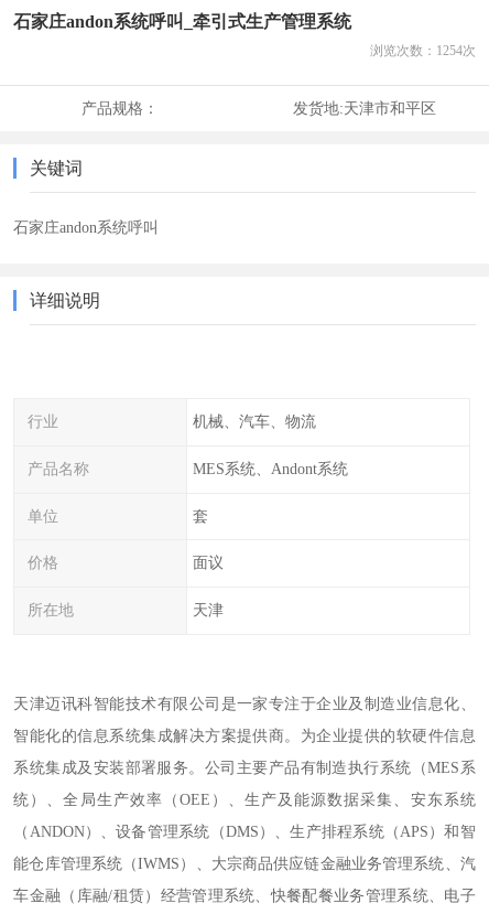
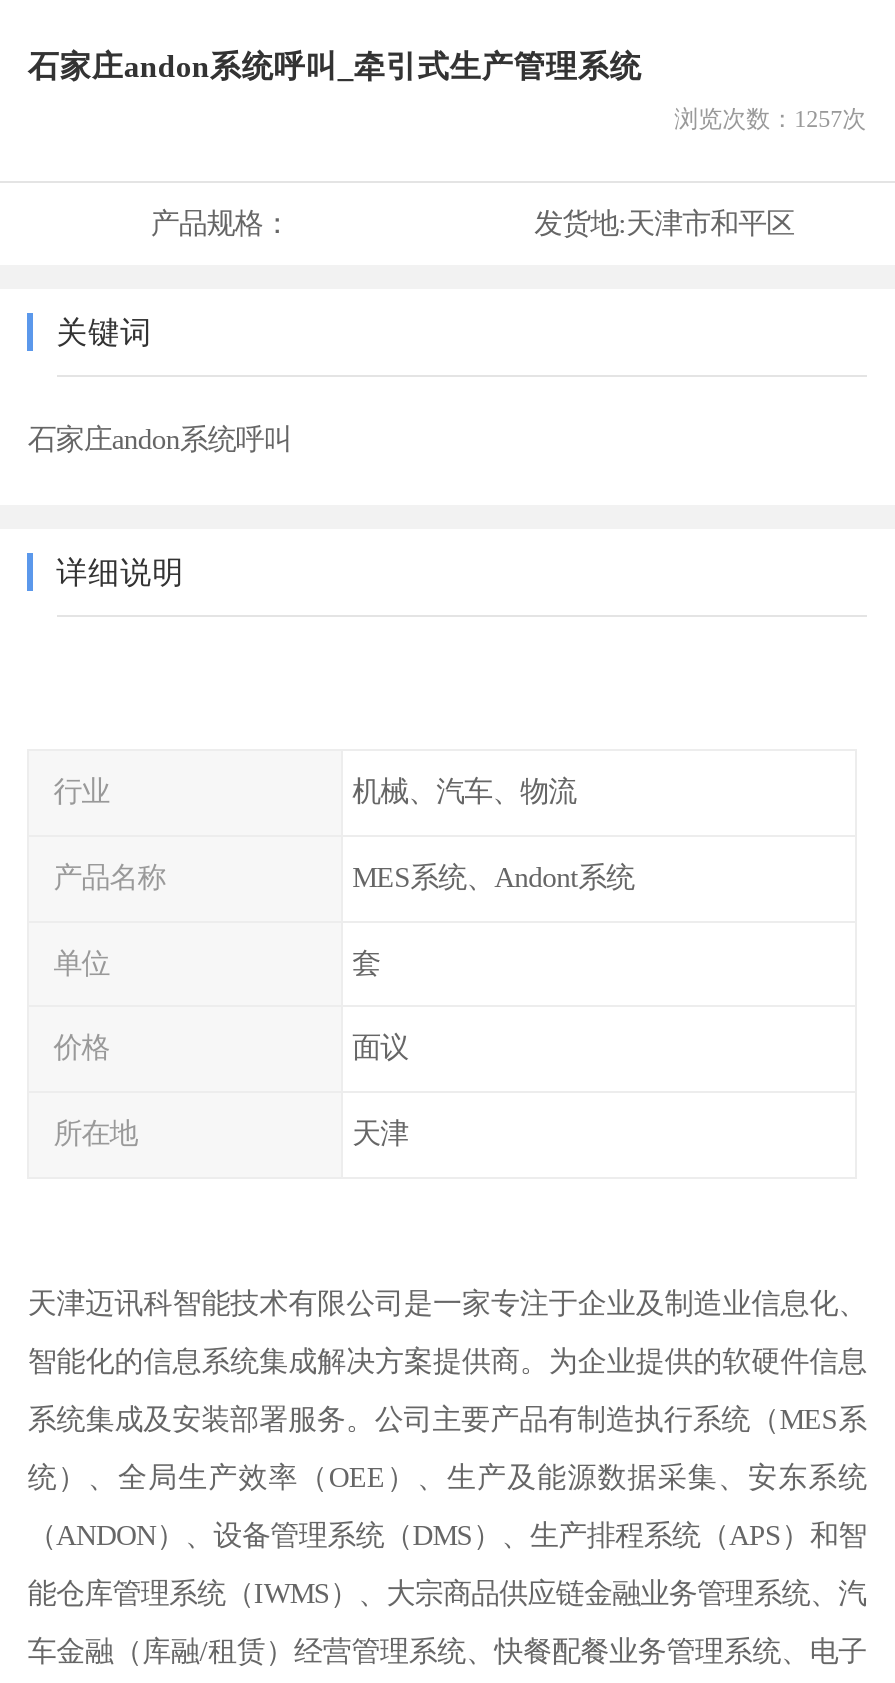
[370,43,475,59] 浏览次数：1254次 -> [674,105,866,133] 浏览次数：1257次

